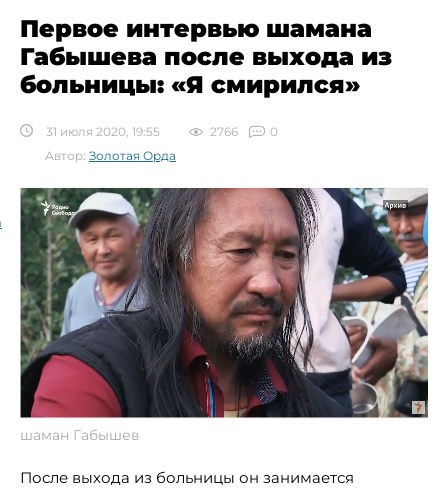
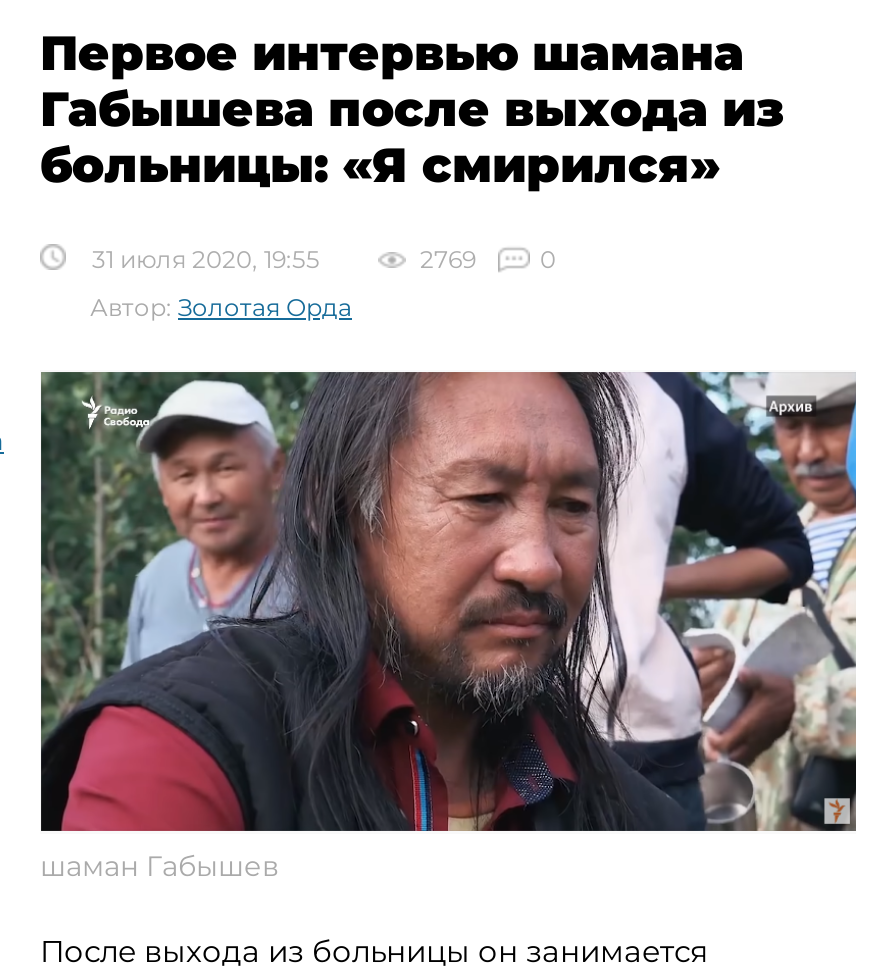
[210,124,238,139] 2766 -> [420,244,476,274] 2769

